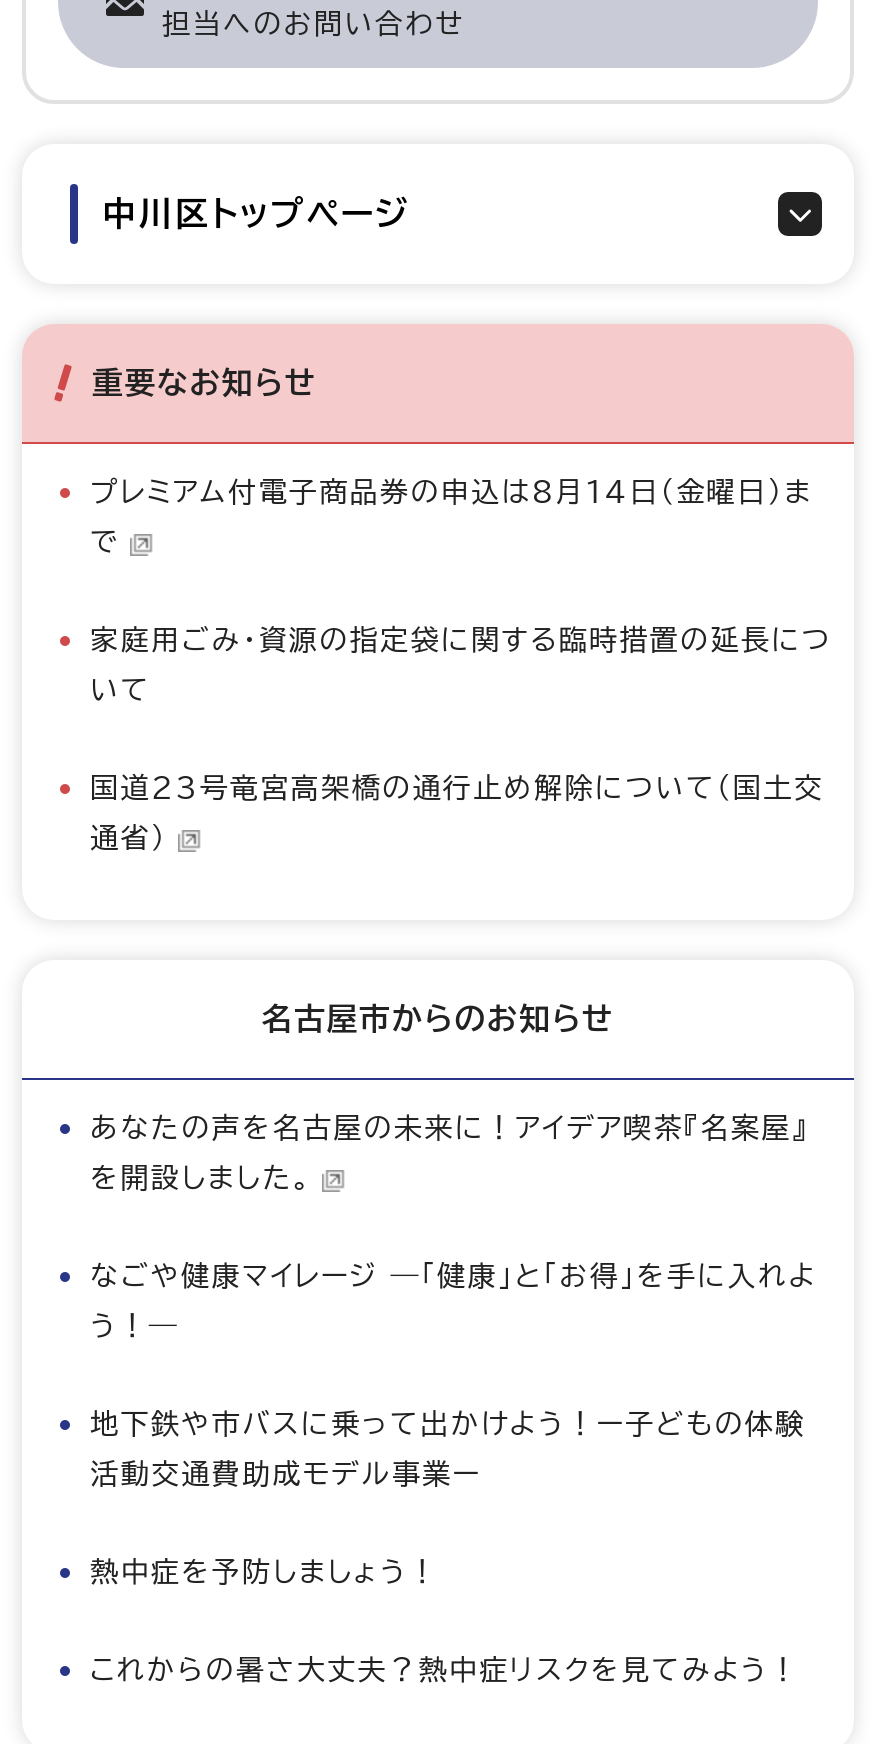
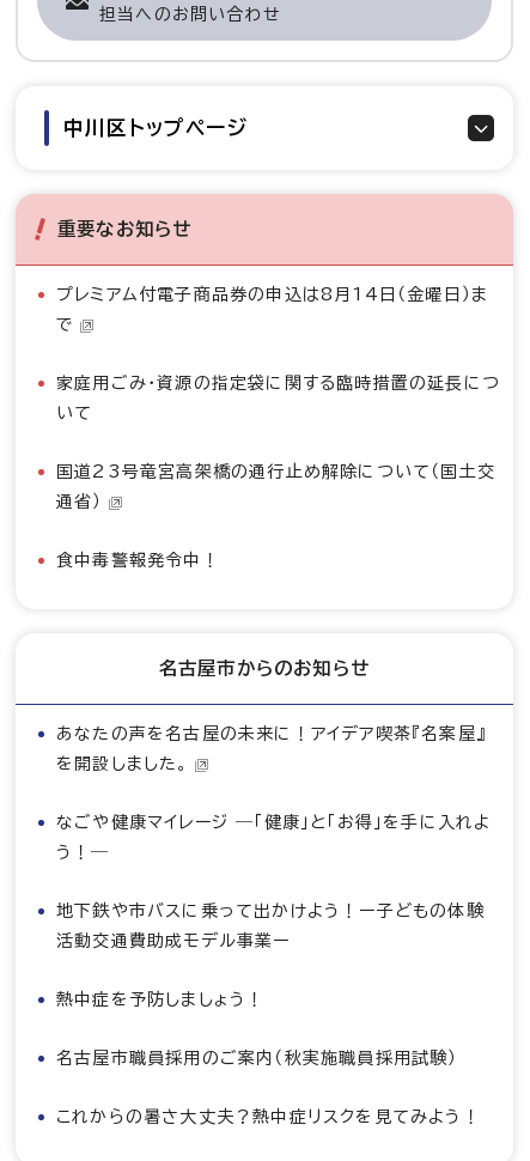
none -> [56,552,220,569] 食中毒警報発令中！
none -> [56,1050,458,1067] 名古屋市職員採用のご案内（秋実施職員採用試験）

